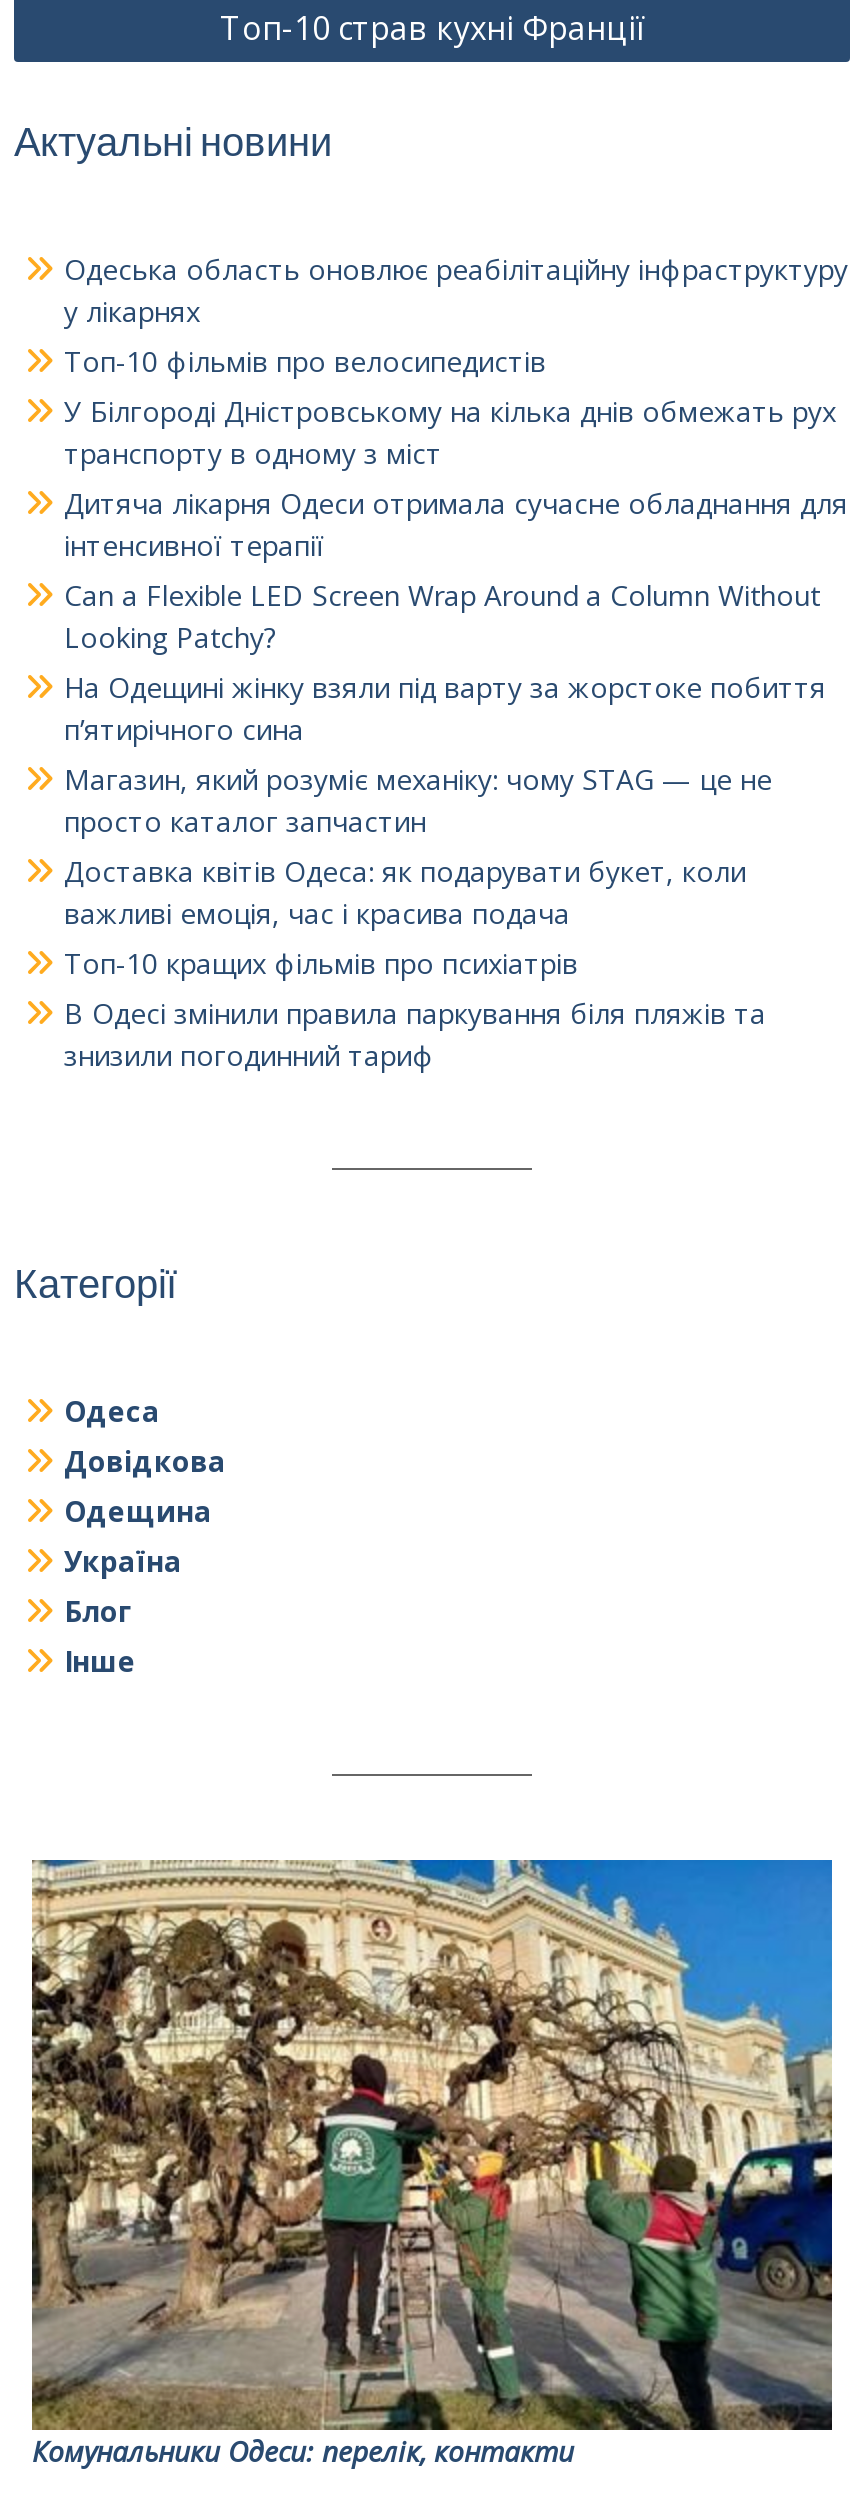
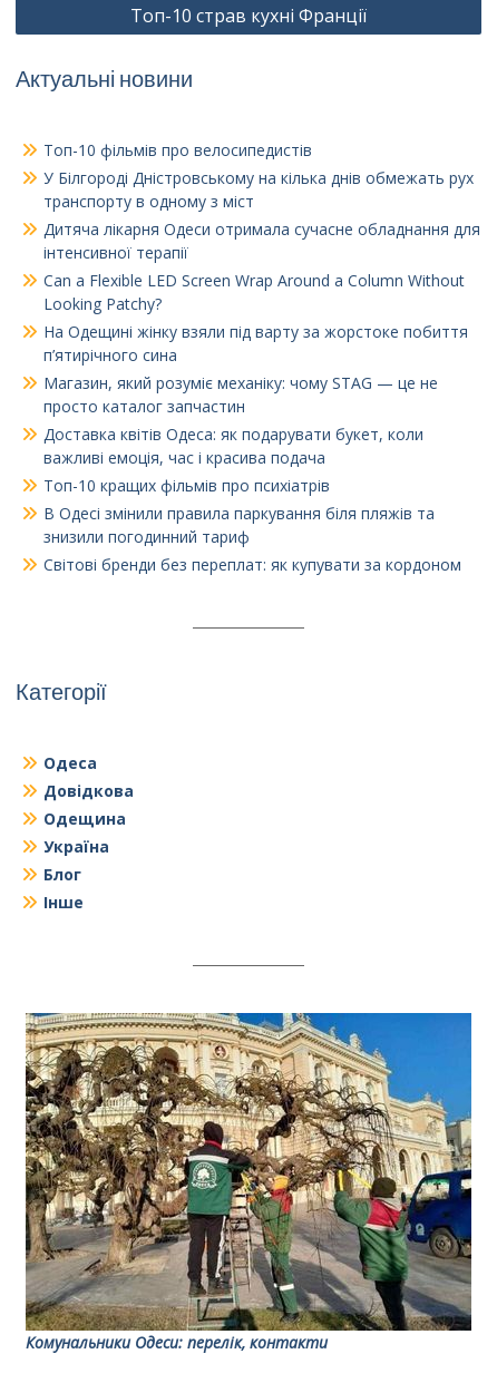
[64,250,848,330] Одеська область оновлює реабілітаційну інфраструктуру | у лікарнях -> none
moved [64,342,848,1074] -> [43,140,480,547]: Топ-10 фільмів про велосипедистів | У Білгороді Дністровському на кілька днів обмежать рух | транспорту в одному з міст | ... | В Одесі змінили правила паркування біля пляжів та | знизили погодинний тариф
none -> [43,554,461,575] Світові бренди без переплат: як купувати за кордоном

